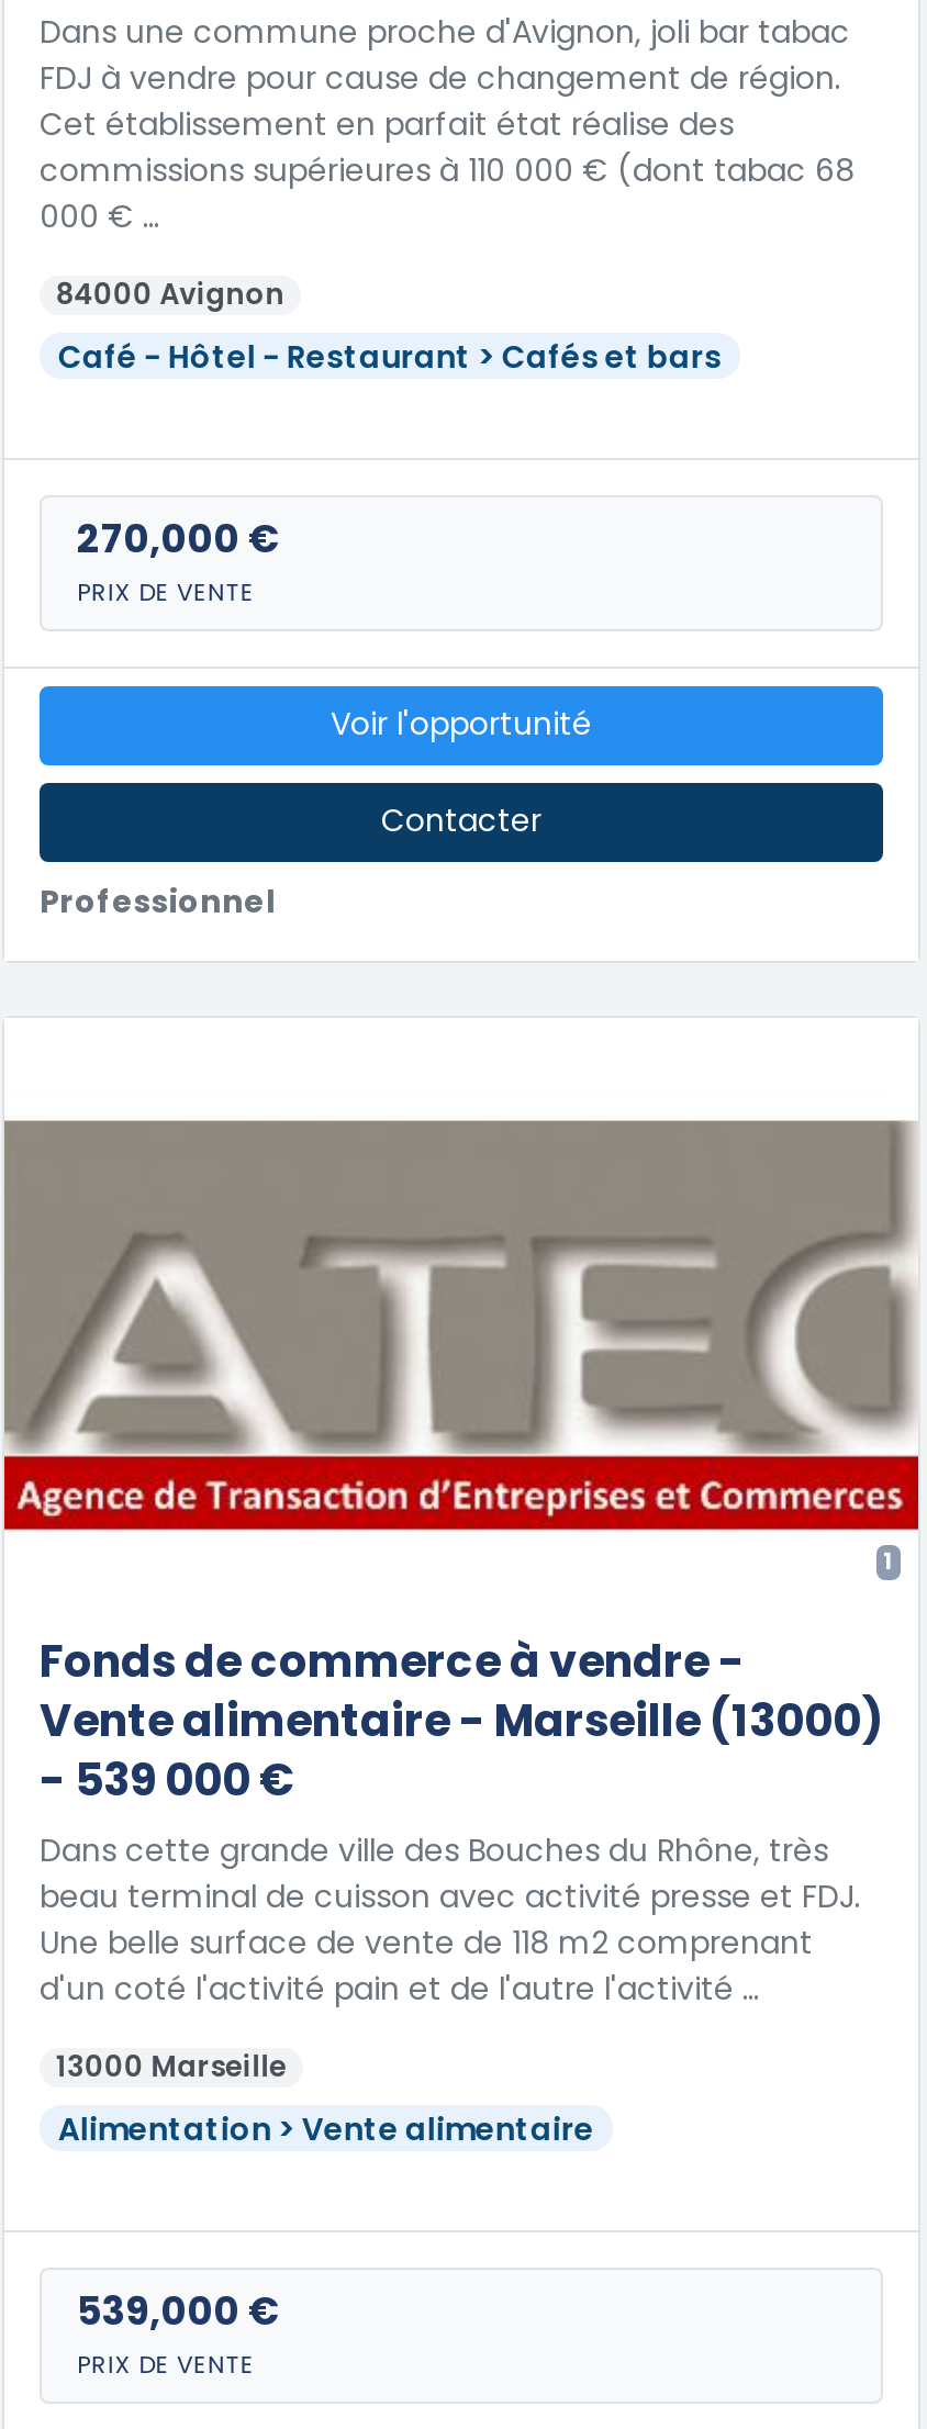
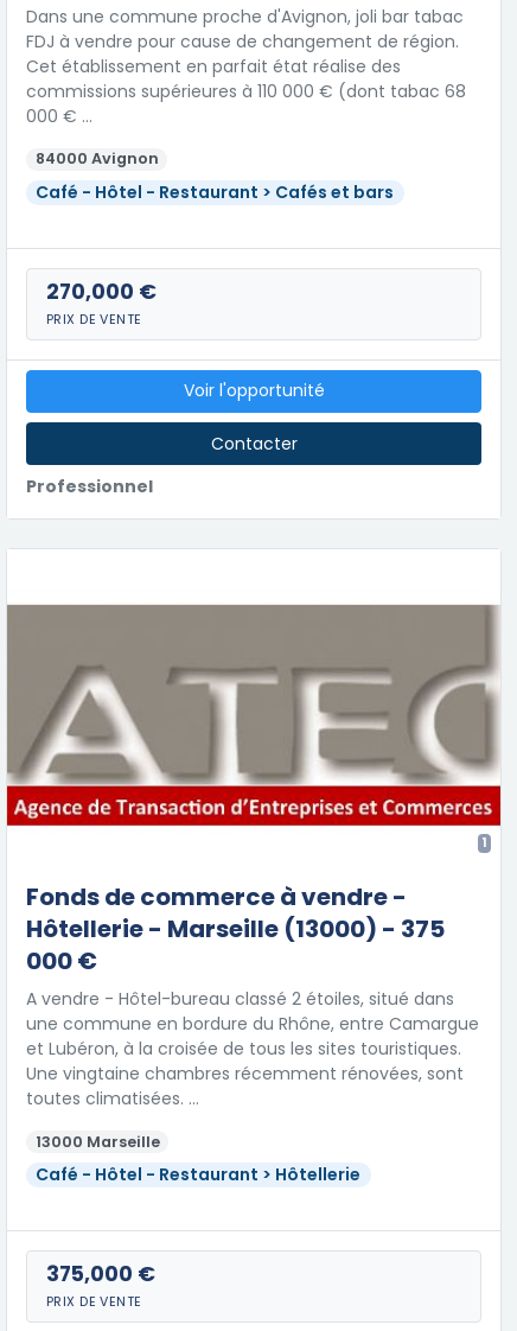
[40,1690,883,2010] Vente alimentaire - Marseille (13000) | - 539 000 € | Dans cette grande ville des Bouches du Rhône, très | beau terminal de cuisson avec activité presse et FDJ. | Une belle surface de vente de 118 m2 comprenant | d'un coté l'activité pain et de l'autre l'activité … -> [26,913,479,1111] Hôtellerie - Marseille (13000) - 375 | 000 € | A vendre - Hôtel-bureau classé 2 étoiles, situé dans | une commune en bordure du Rhône, entre Camargue | et Lubéron, à la croisée de tous les sites touristiques. | Une vingtaine chambres récemment rénovées, sont | toutes climatisées. …
[58,2107,594,2151] Alimentation > Vente alimentaire -> [36,1163,361,1187] Café - Hôtel - Restaurant > Hôtellerie
[77,2286,281,2339] 539,000 € -> [46,1260,155,1288] 375,000 €

